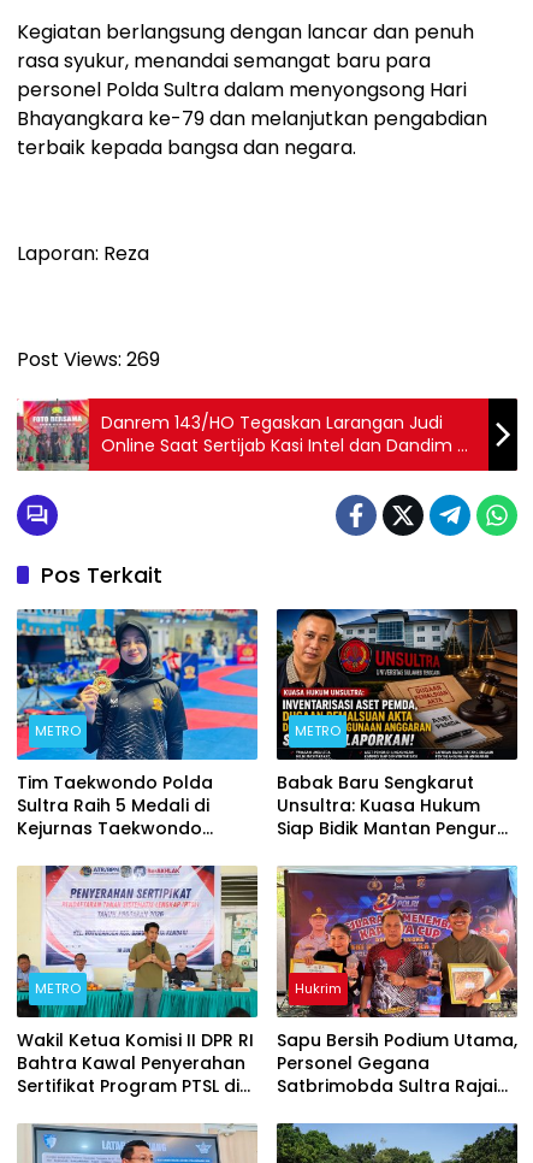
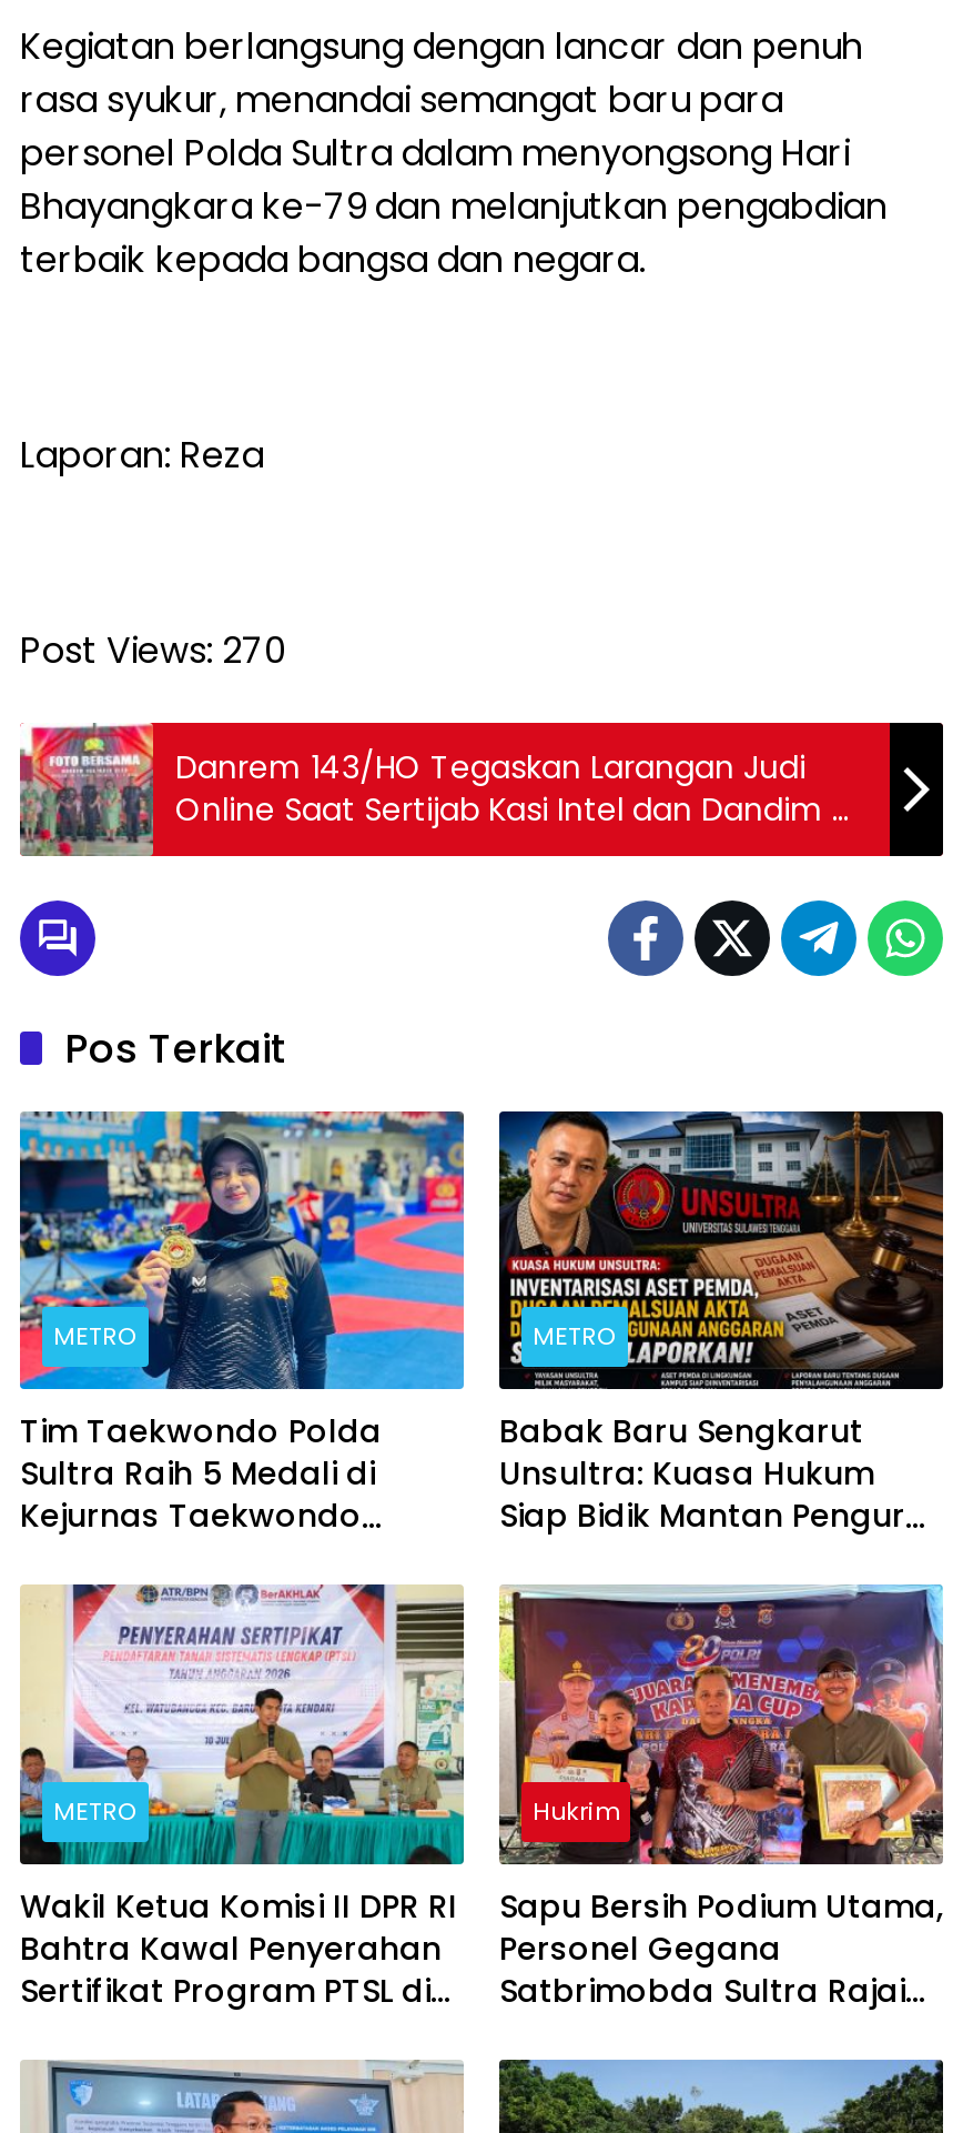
[17,345,160,373] Post Views: 269 -> [20,625,286,676] Post Views: 270

